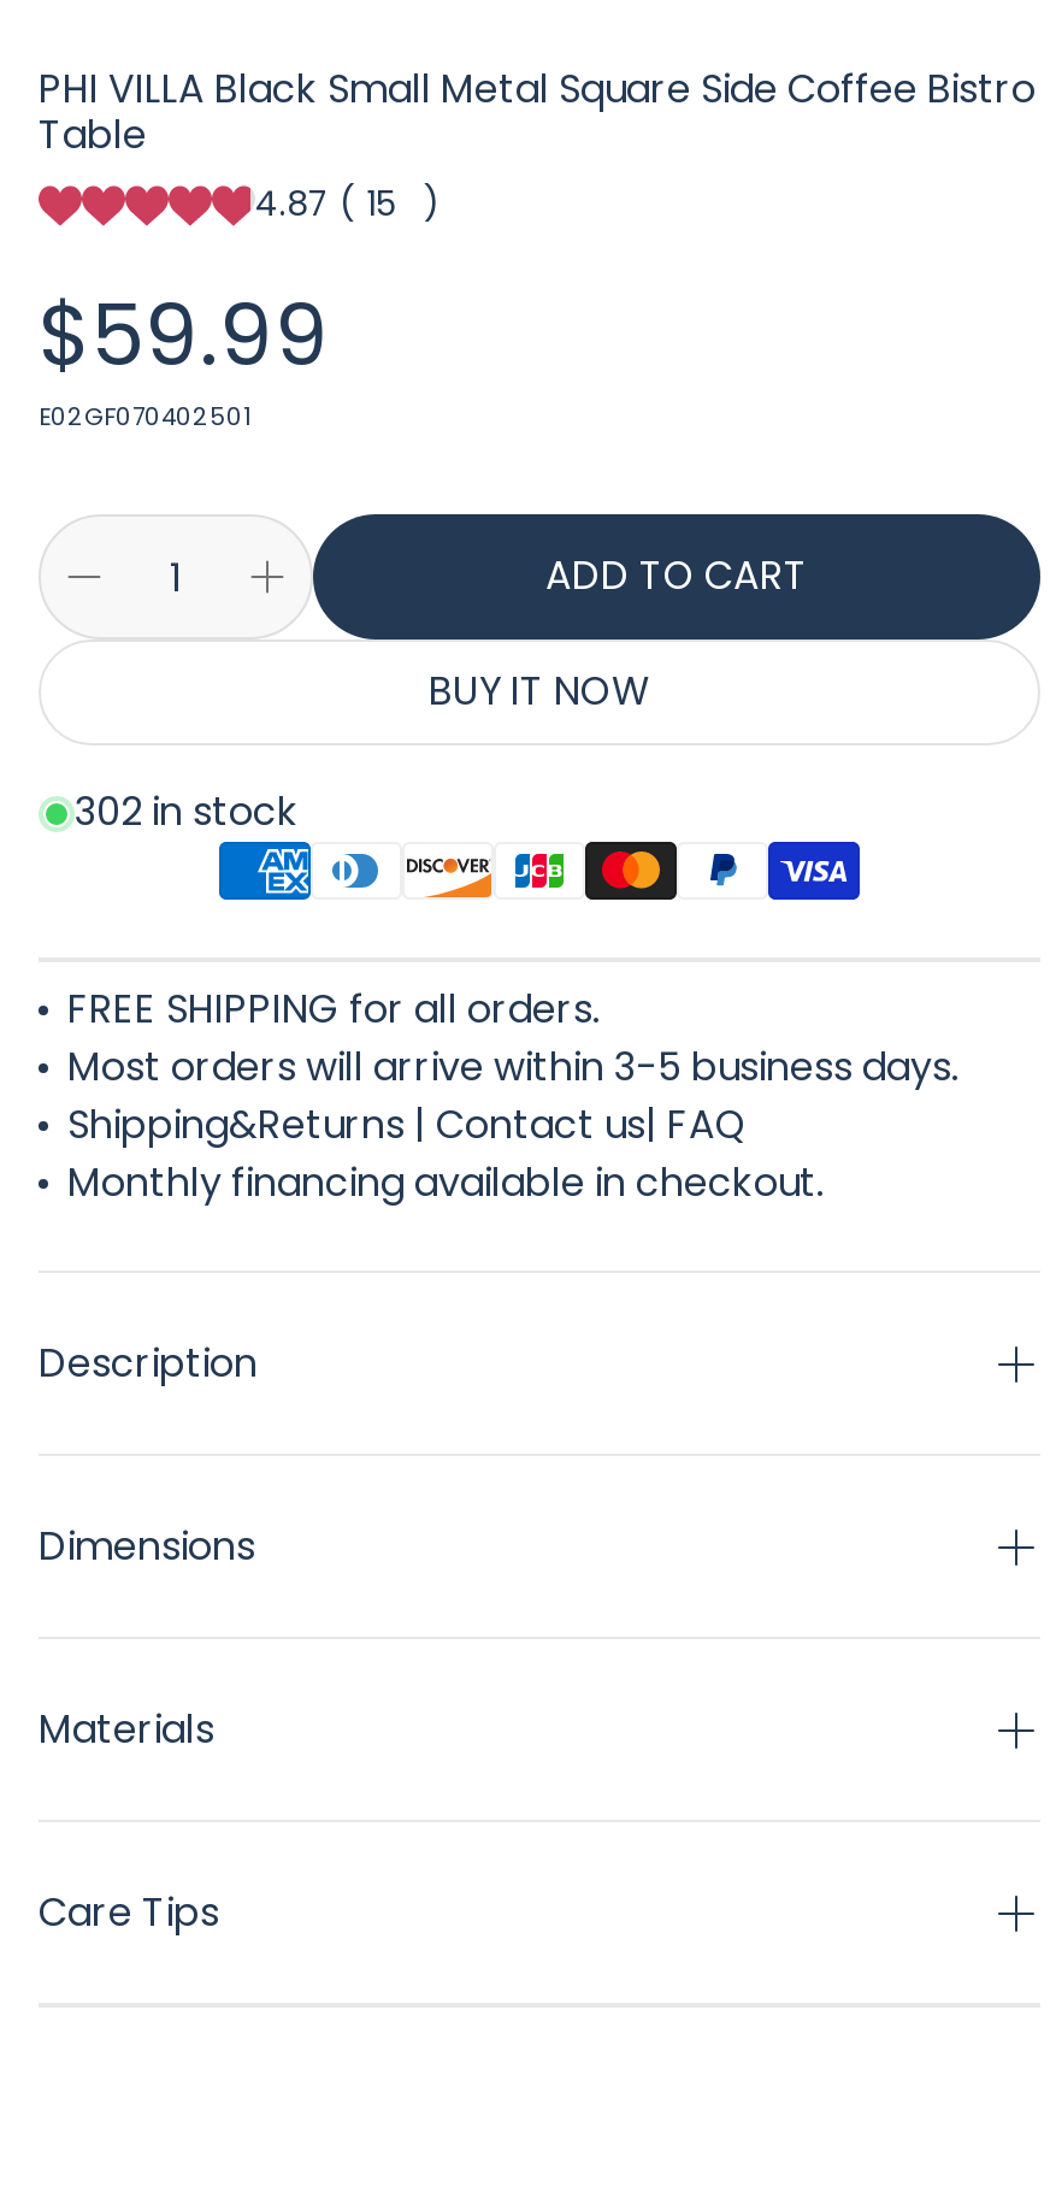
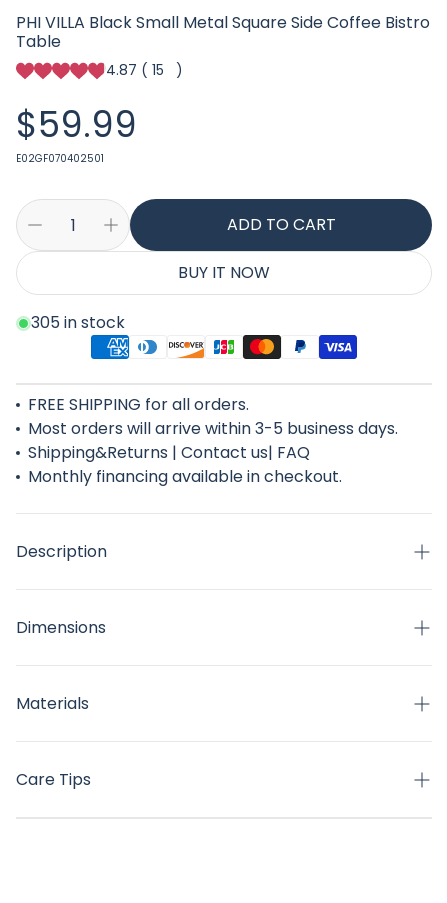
[75,784,299,839] 302 in stock -> [31,311,125,334] 305 in stock

